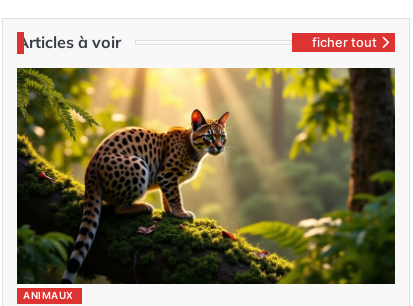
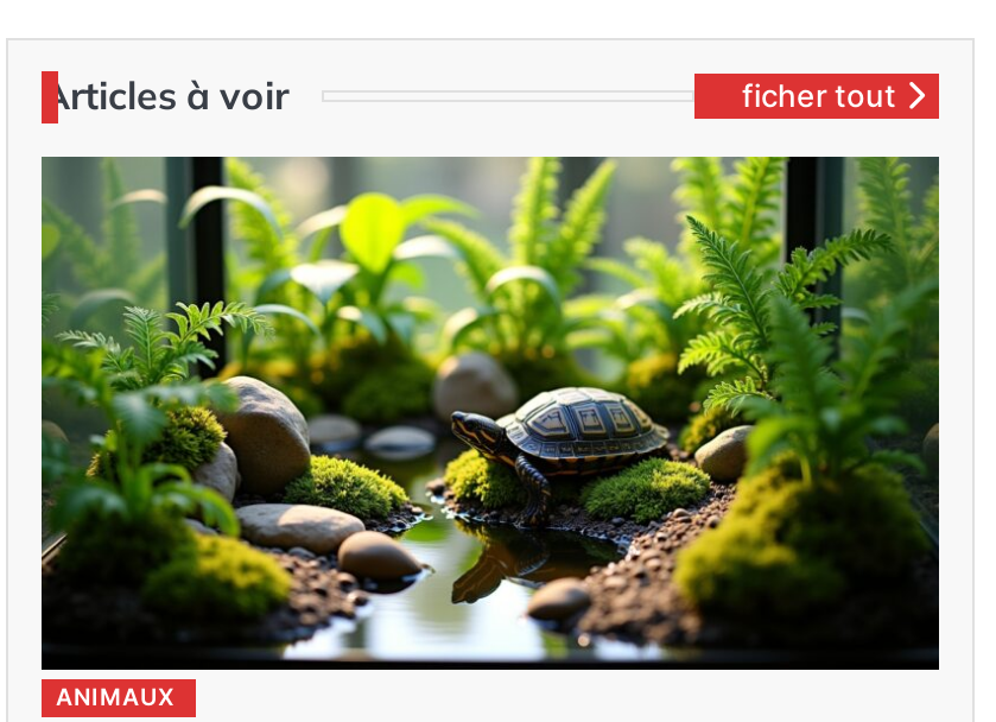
[16,67,395,285] [image] -> [39,154,939,672] [image]

